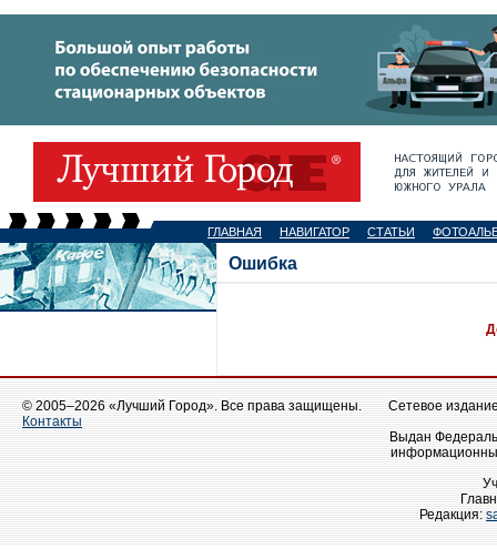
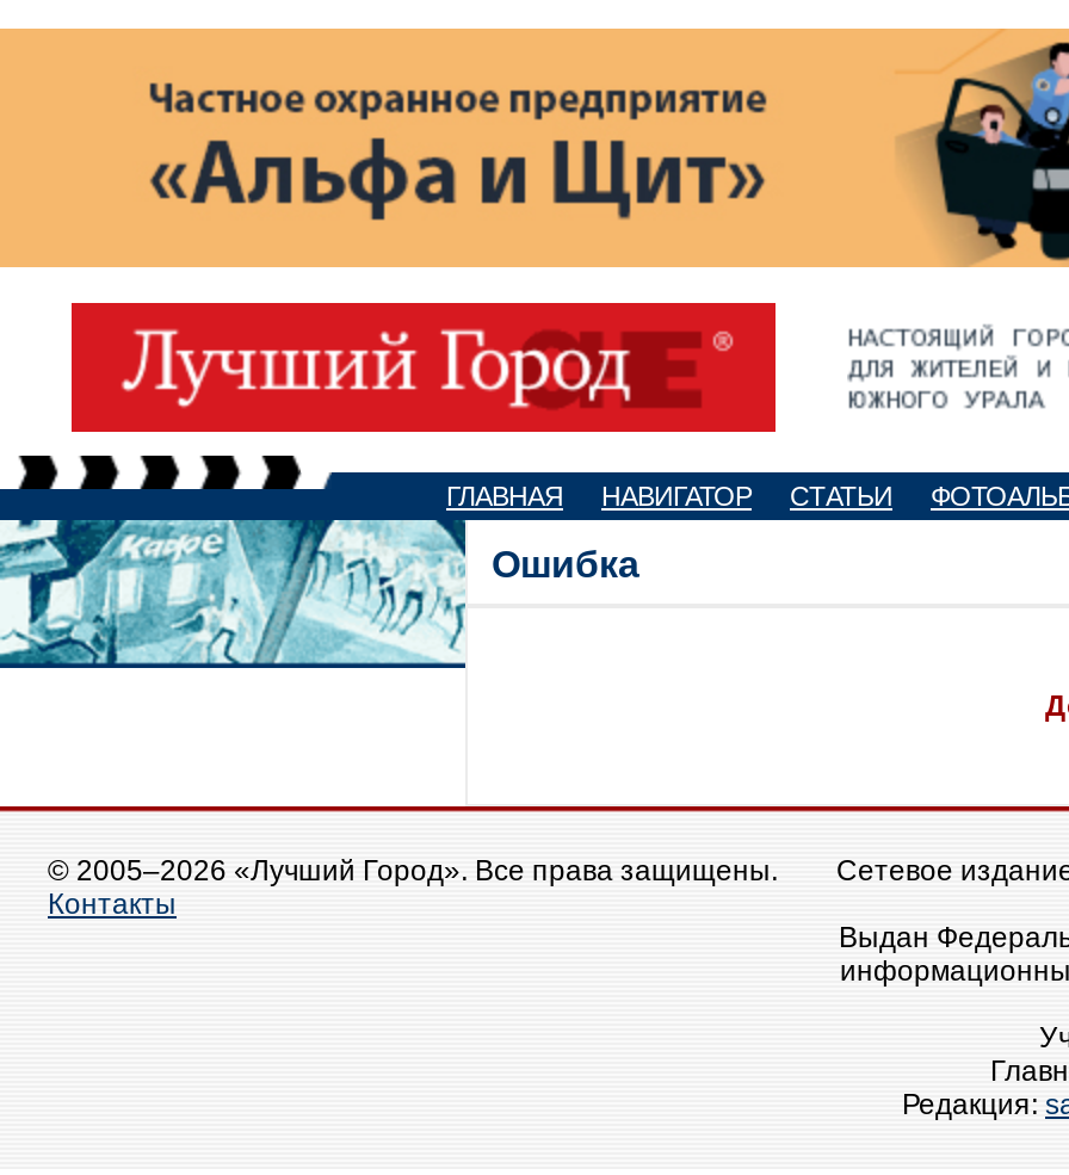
[3,13,494,126] [image] -> [7,26,1062,270] [image]

